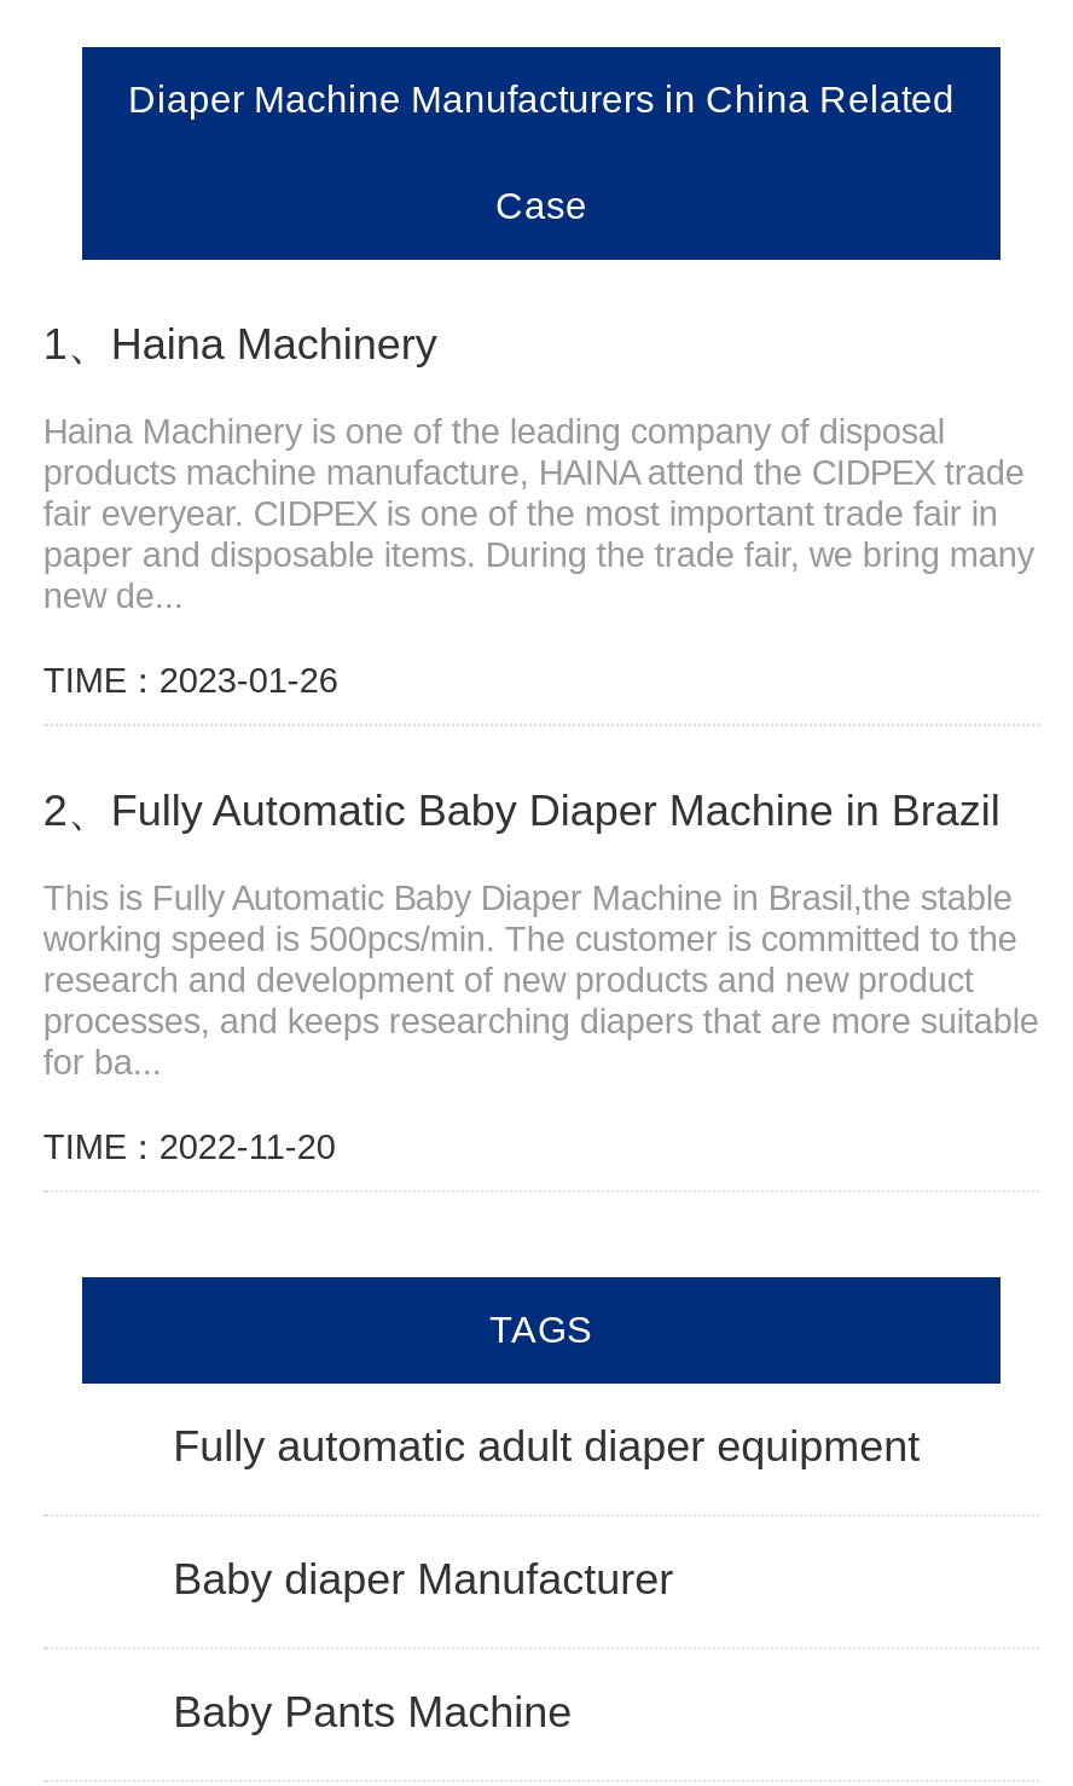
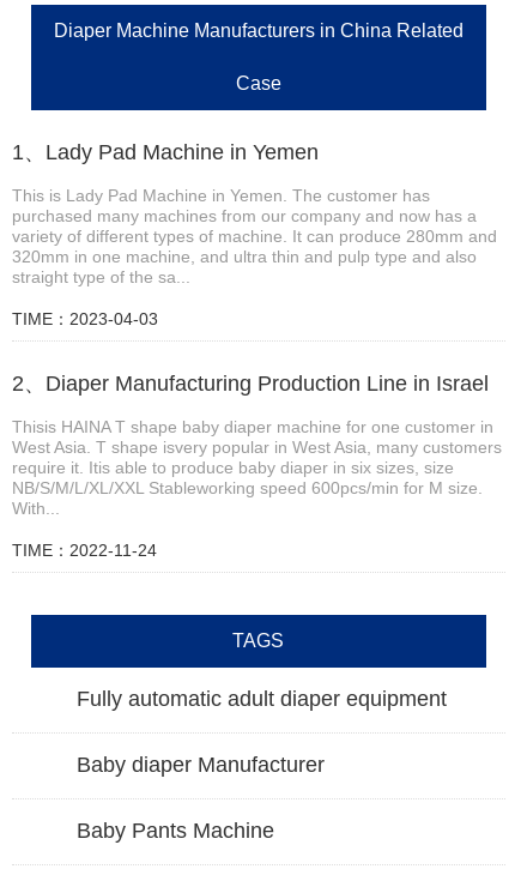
[43,321,437,370] 1、Haina Machinery -> [12,141,318,165] 1、Lady Pad Machine in Yemen
[43,412,1034,615] Haina Machinery is one of the leading company of disposal | products machine manufacture, HAINA attend the CIDPEX trade | fair everyear. CIDPEX is one of the most important trade fair in | paper and disposable items. During the trade fair, we bring many | new de... -> [12,186,497,287] This is Lady Pad Machine in Yemen. The customer has | purchased many machines from our company and now has a | variety of different types of machine. It can produce 280mm and | 320mm in one machine, and ultra thin and pulp type and also | straight type of the sa...
[43,661,338,700] TIME：2023-01-26 -> [12,309,158,328] TIME：2023-04-03
[43,787,1000,835] 2、Fully Automatic Baby Diaper Machine in Brazil -> [12,372,489,396] 2、Diaper Manufacturing Production Line in Israel
[43,878,1039,1081] This is Fully Automatic Baby Diaper Machine in Brasil,the stable | working speed is 500pcs/min. The customer is committed to the | research and development of new products and new product | processes, and keeps researching diapers that are more suitable | for ba... -> [12,417,502,517] Thisis HAINA T shape baby diaper machine for one customer in | West Asia. T shape isvery popular in West Asia, many customers | require it. Itis able to produce baby diaper in six sizes, size | NB/S/M/L/XL/XXL Stableworking speed 600pcs/min for M size. | With...
[43,1126,336,1165] TIME：2022-11-20 -> [12,540,157,559] TIME：2022-11-24

